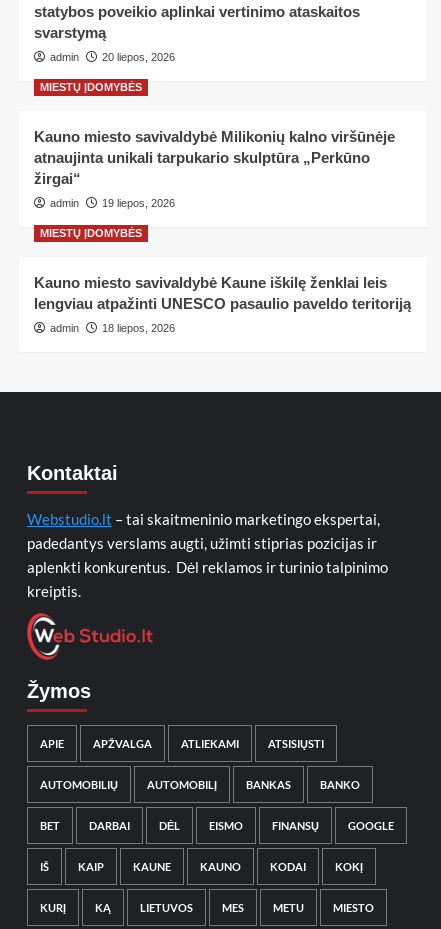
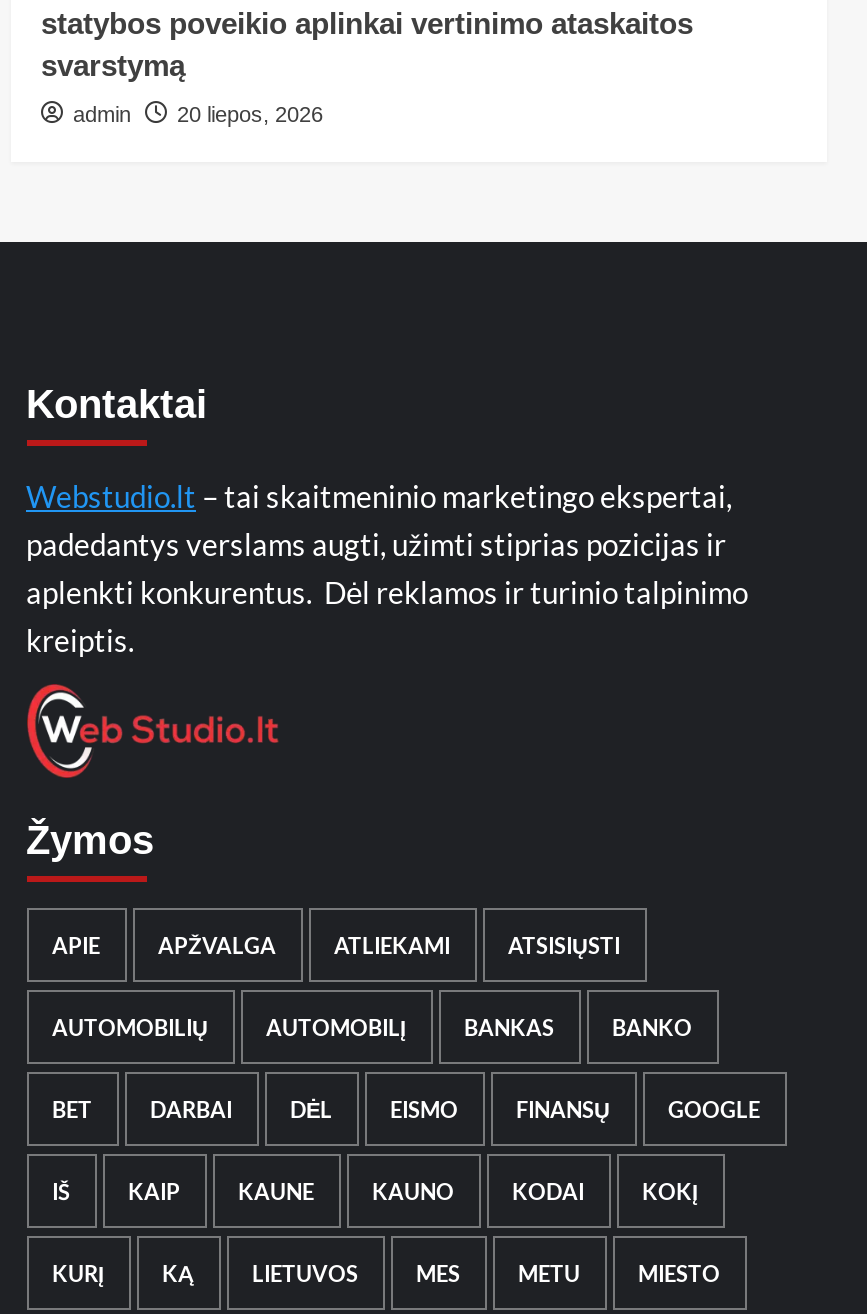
[34,81,411,334] MIESTŲ ĮDOMYBĖS | Kauno miesto savivaldybė Milikonių kalno viršūnėje | atnaujinta unikali tarpukario skulptūra „Perkūno | žirgai“ | admin | 19 liepos, 2026 | MIESTŲ ĮDOMYBĖS | Kauno miesto savivaldybė Kaune iškilę ženklai leis | lengviau atpažinti UNESCO pasaulio paveldo teritoriją | admin | 18 liepos, 2026 -> none

